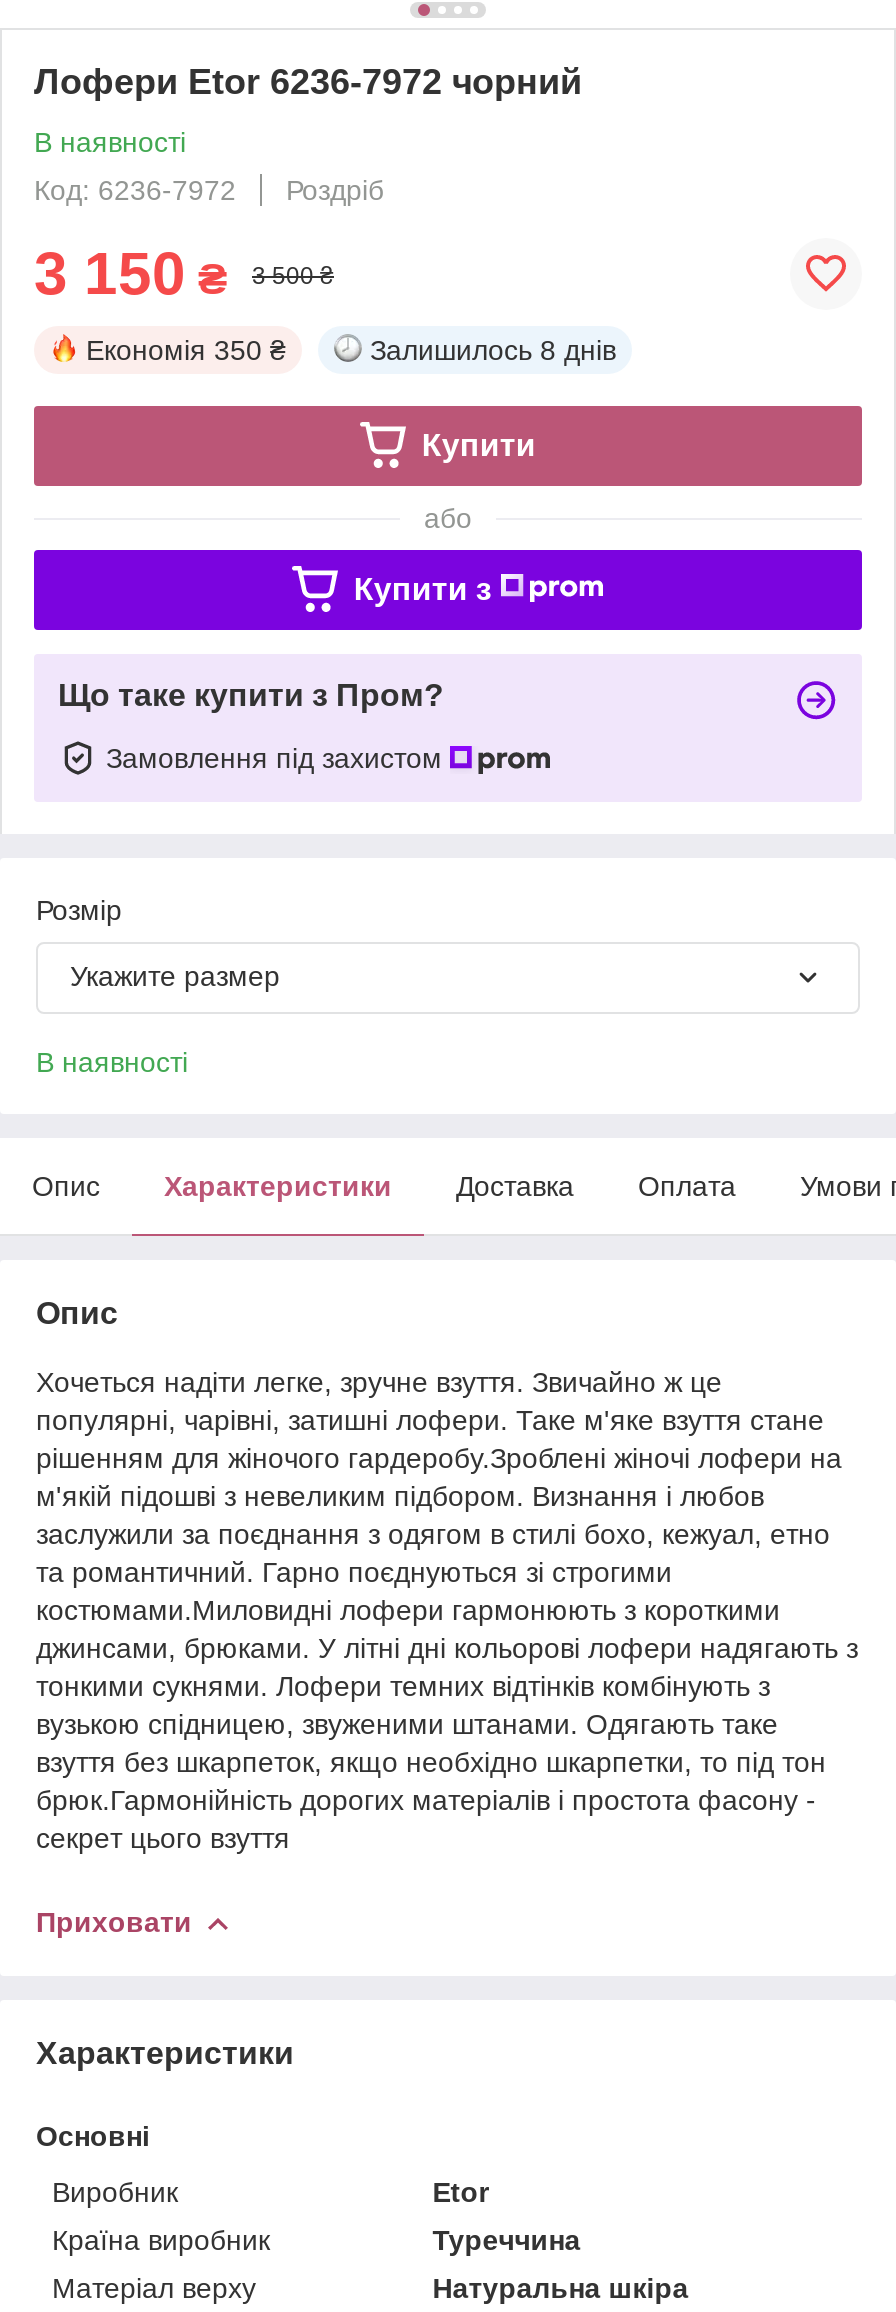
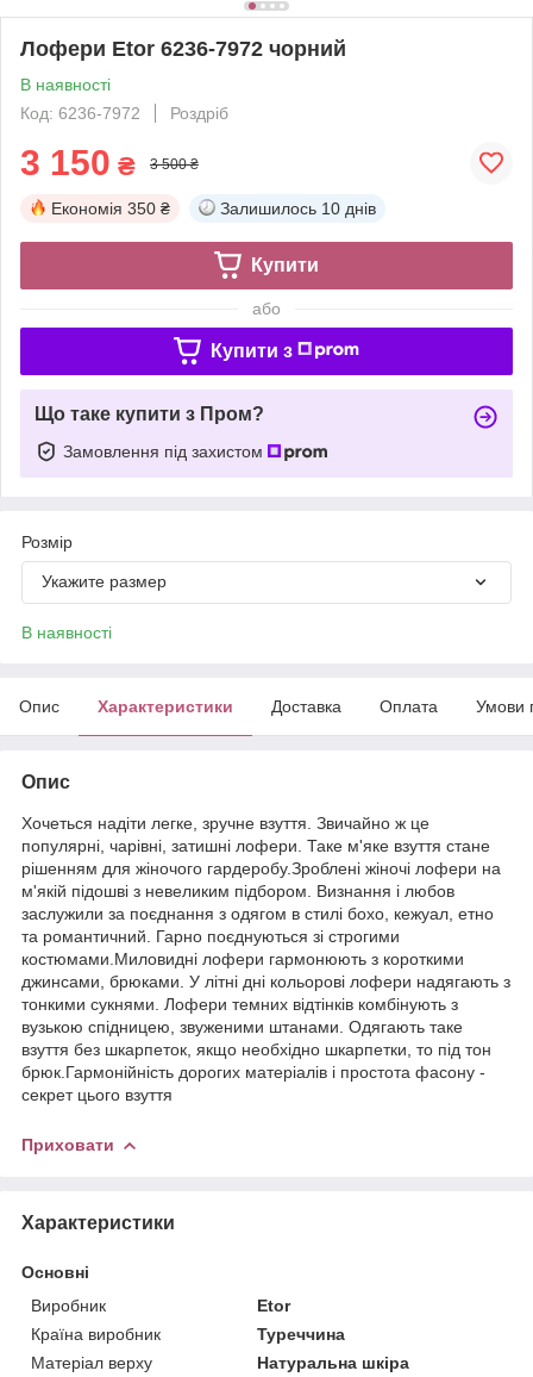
[370,334,616,366] Залишилось 8 днів -> [220,199,376,218] Залишилось 10 днів

